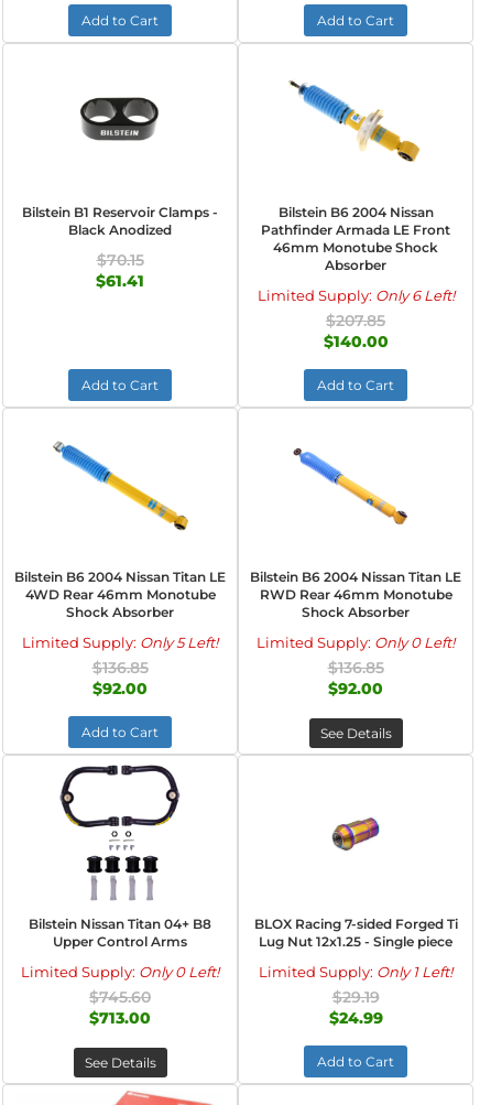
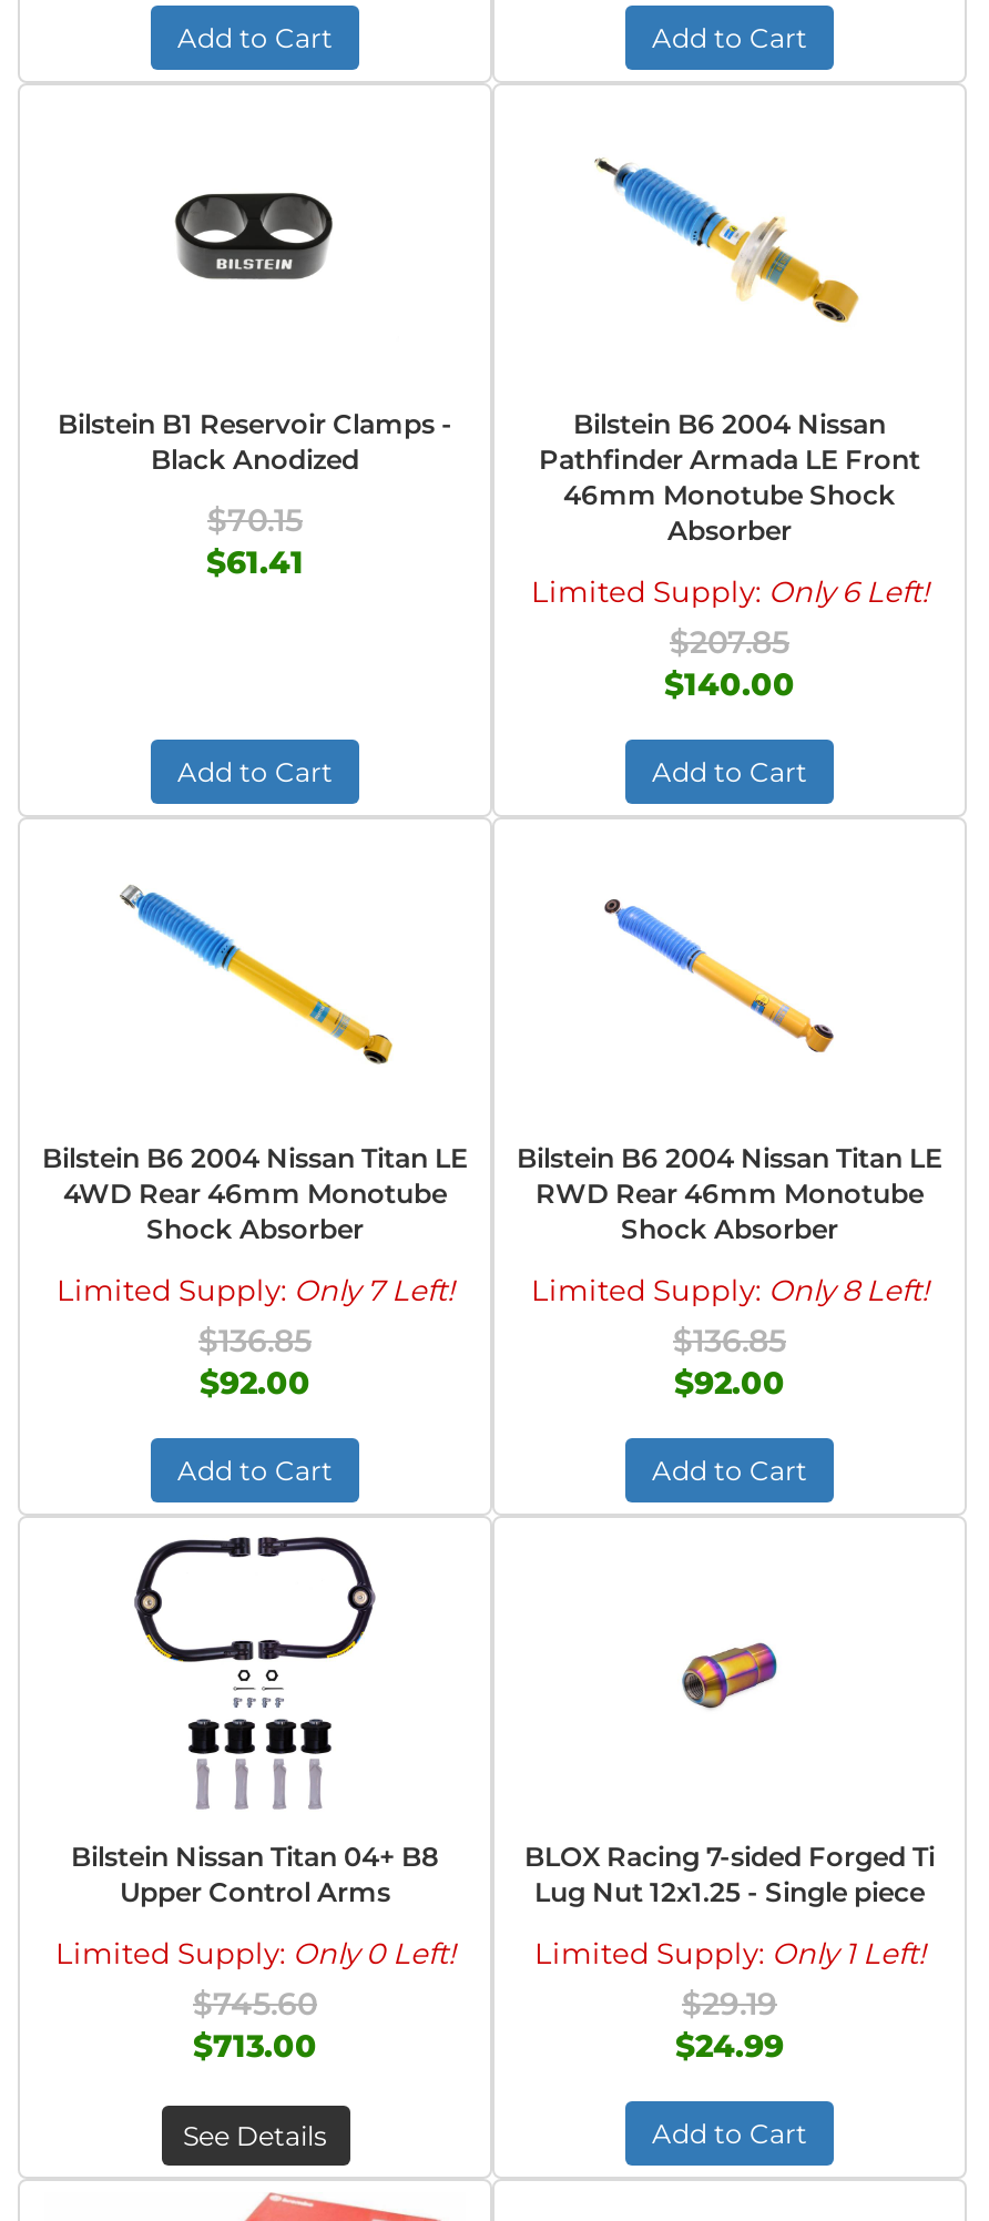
[22,633,218,651] Limited Supply: Only 5 Left! -> [57,1272,453,1307] Limited Supply: Only 7 Left!
[257,633,455,651] Limited Supply: Only 0 Left! -> [531,1272,928,1307] Limited Supply: Only 8 Left!
[320,725,391,741] See Details -> [652,1454,807,1487] Add to Cart

